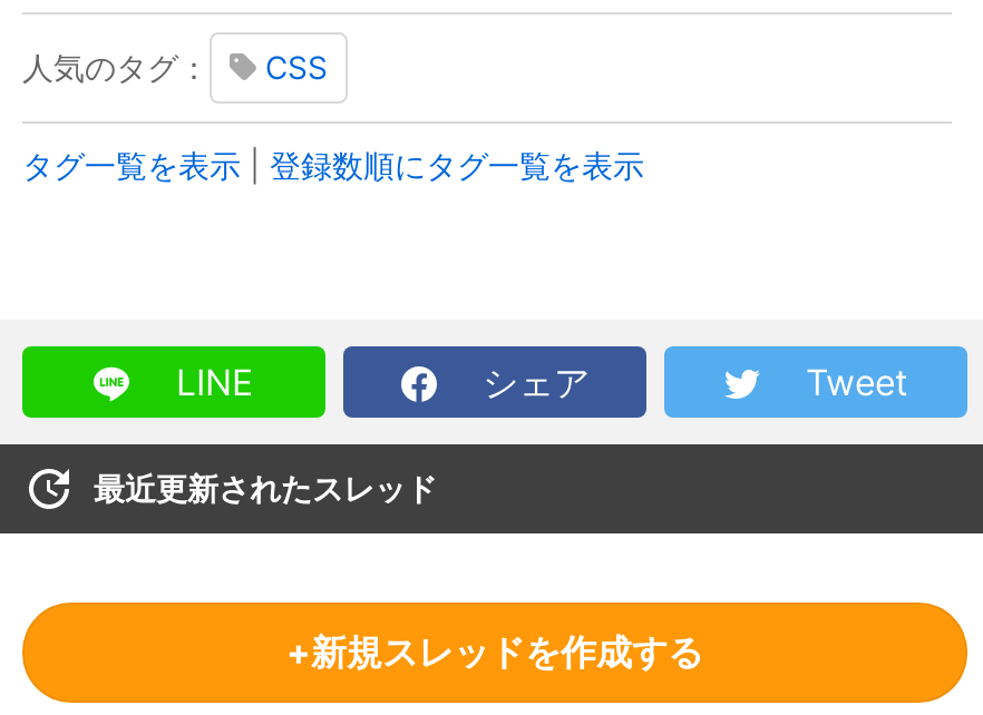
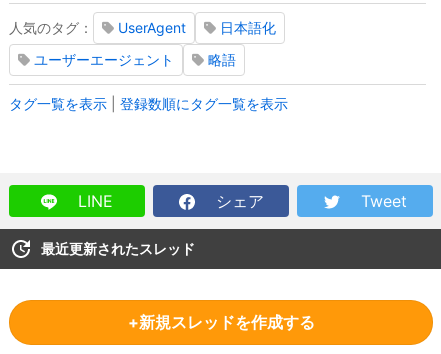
[265,48,328,86] CSS -> [34,19,276,68] UserAgent | 日本語化 | ユーザーエージェント | 略語

